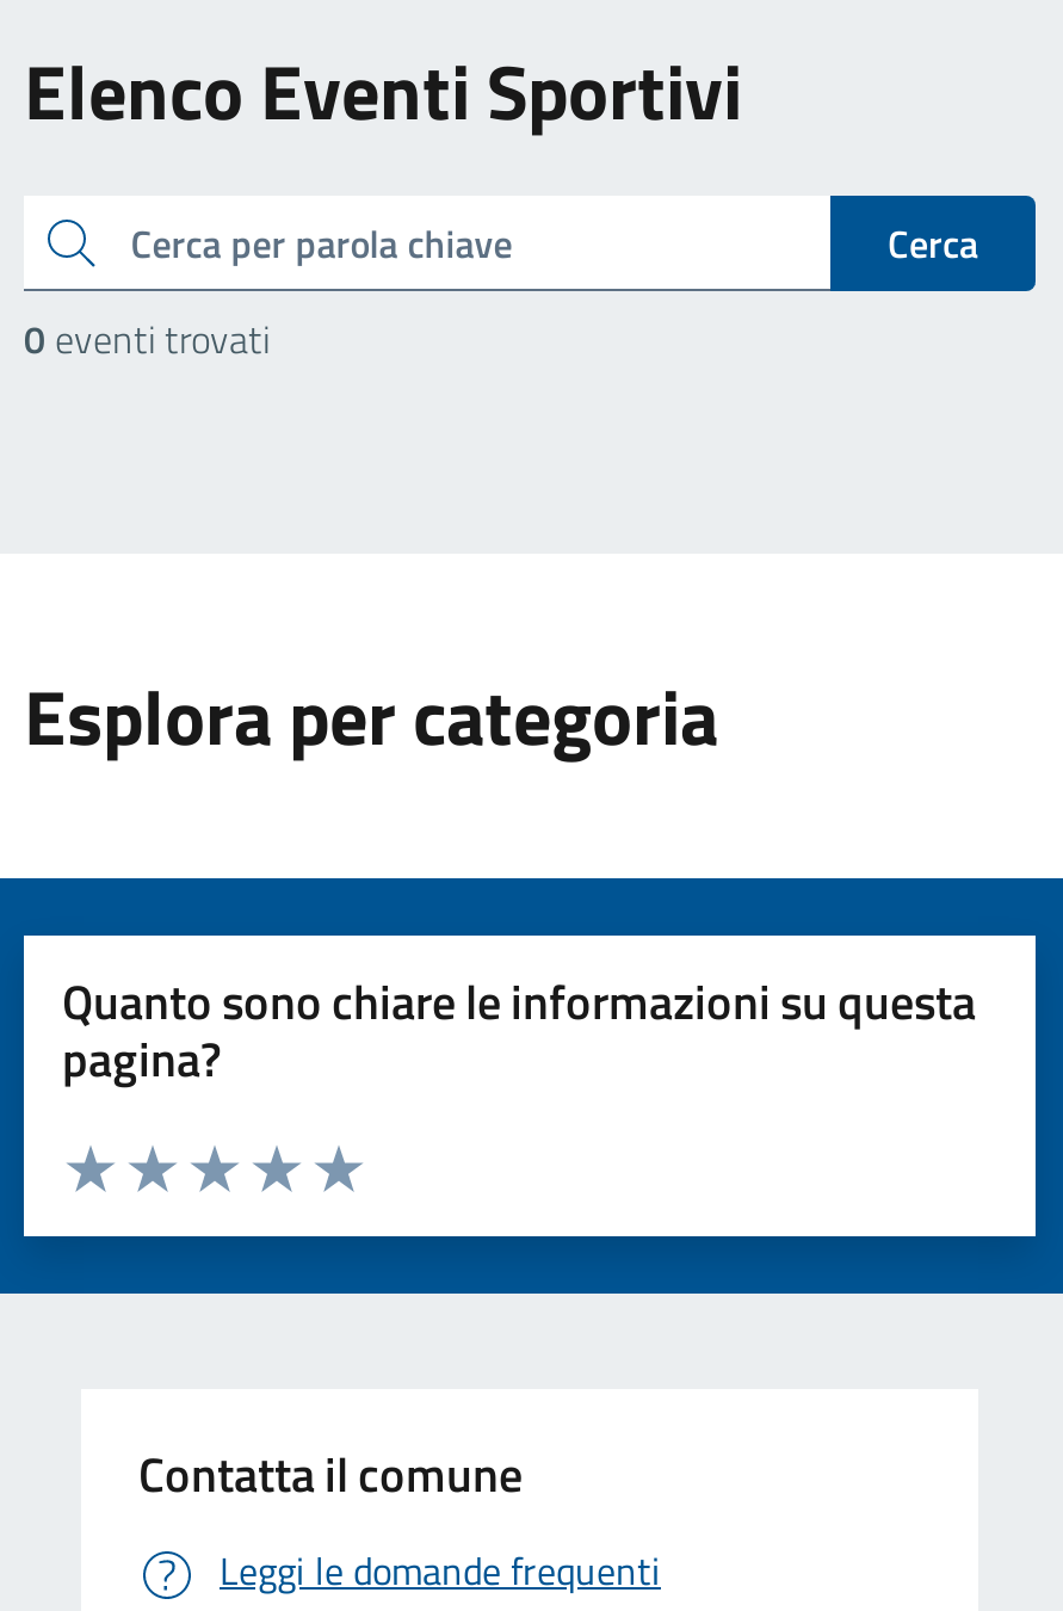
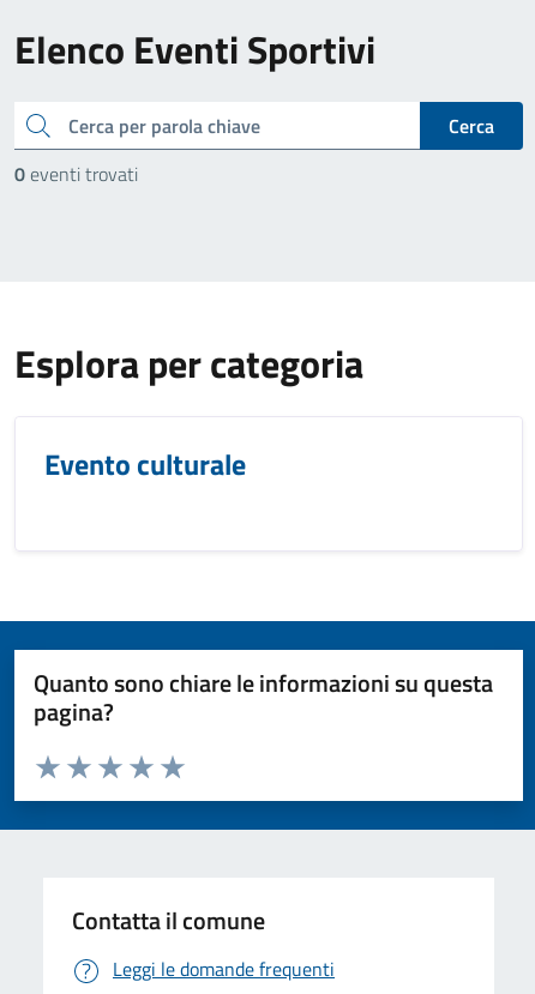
none -> [44,442,246,486] Evento culturale

